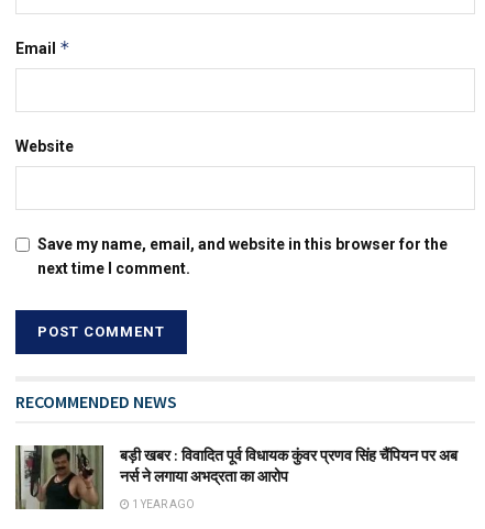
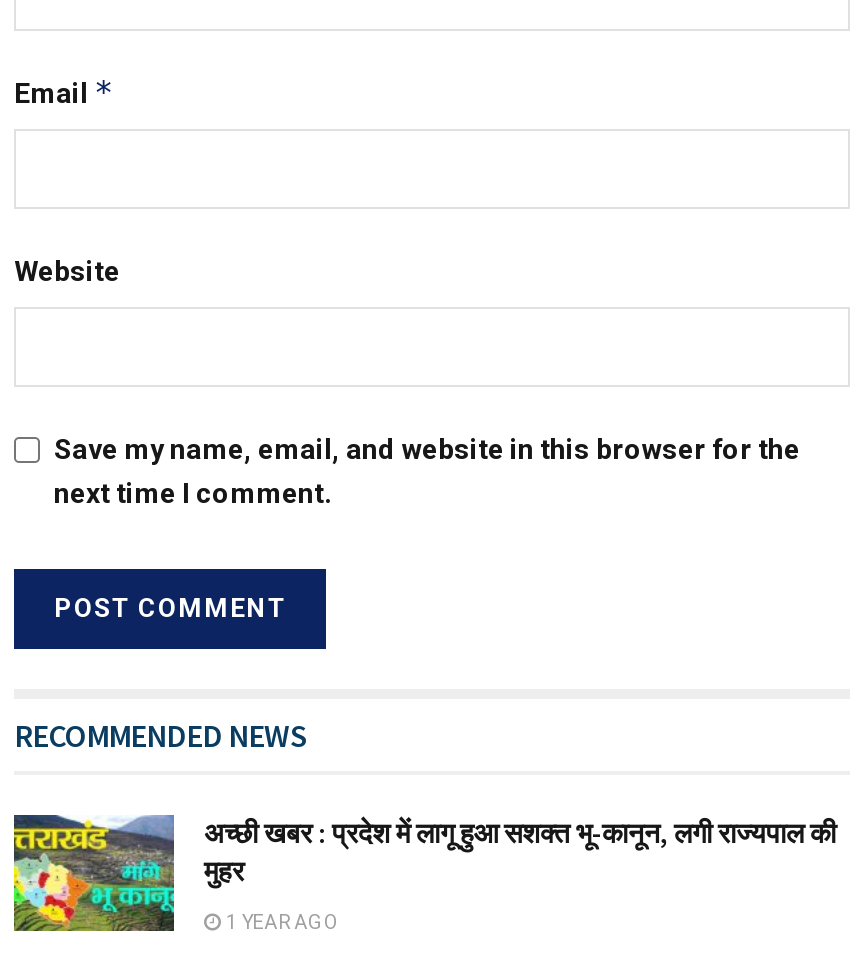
[14,444,458,510] [image] | बड़ी खबर : विवादित पूर्व विधायक कुंवर प्रणव सिंह चैंपियन पर अब | नर्स ने लगाया अभद्रता का आरोप -> [12,813,836,933] [image] | अच्छी खबर : प्रदेश में लागू हुआ सशक्त भू-कानून, लगी राज्यपाल की | मुहर

